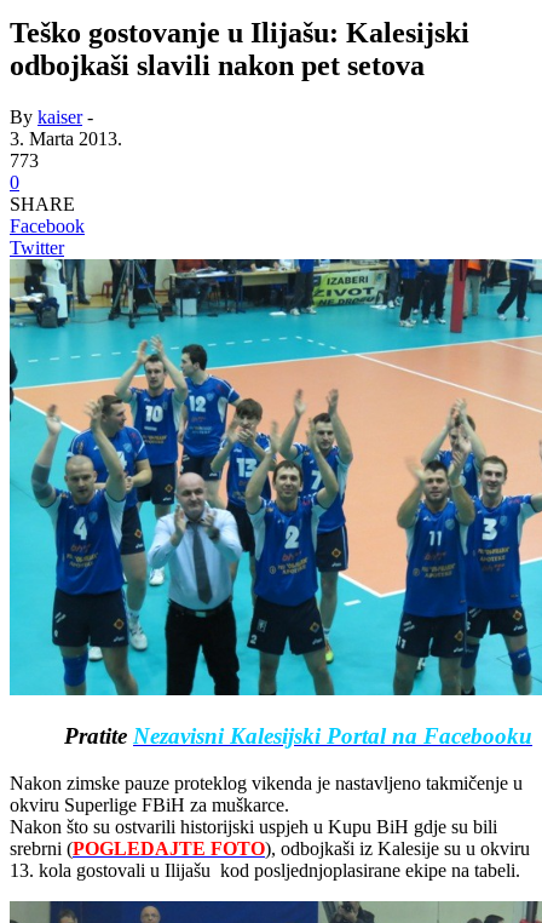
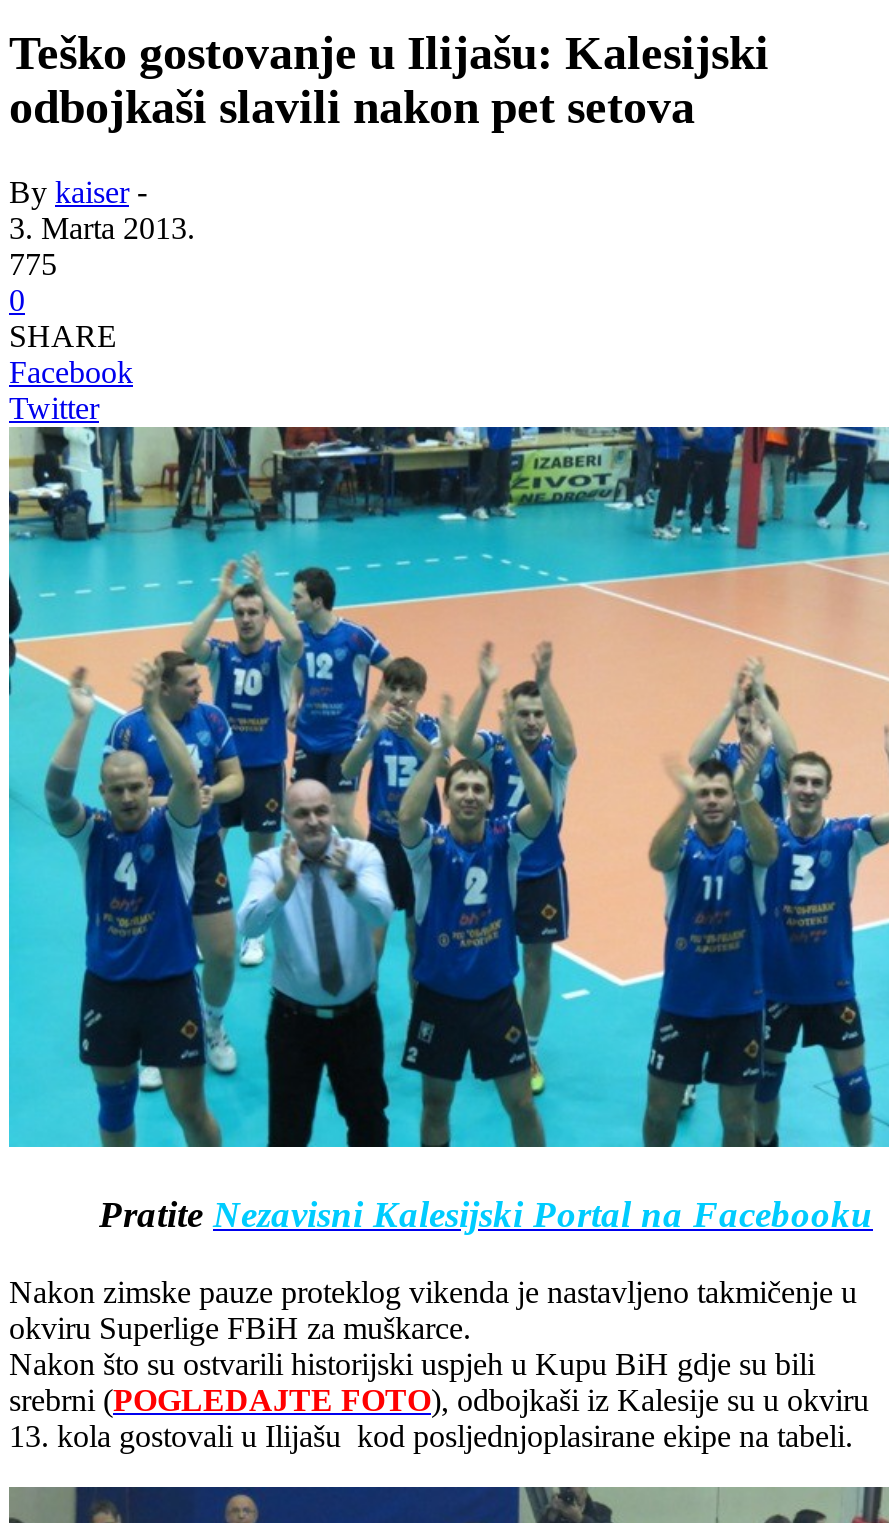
[10,150,39,171] 773 -> [9,247,57,281] 775

